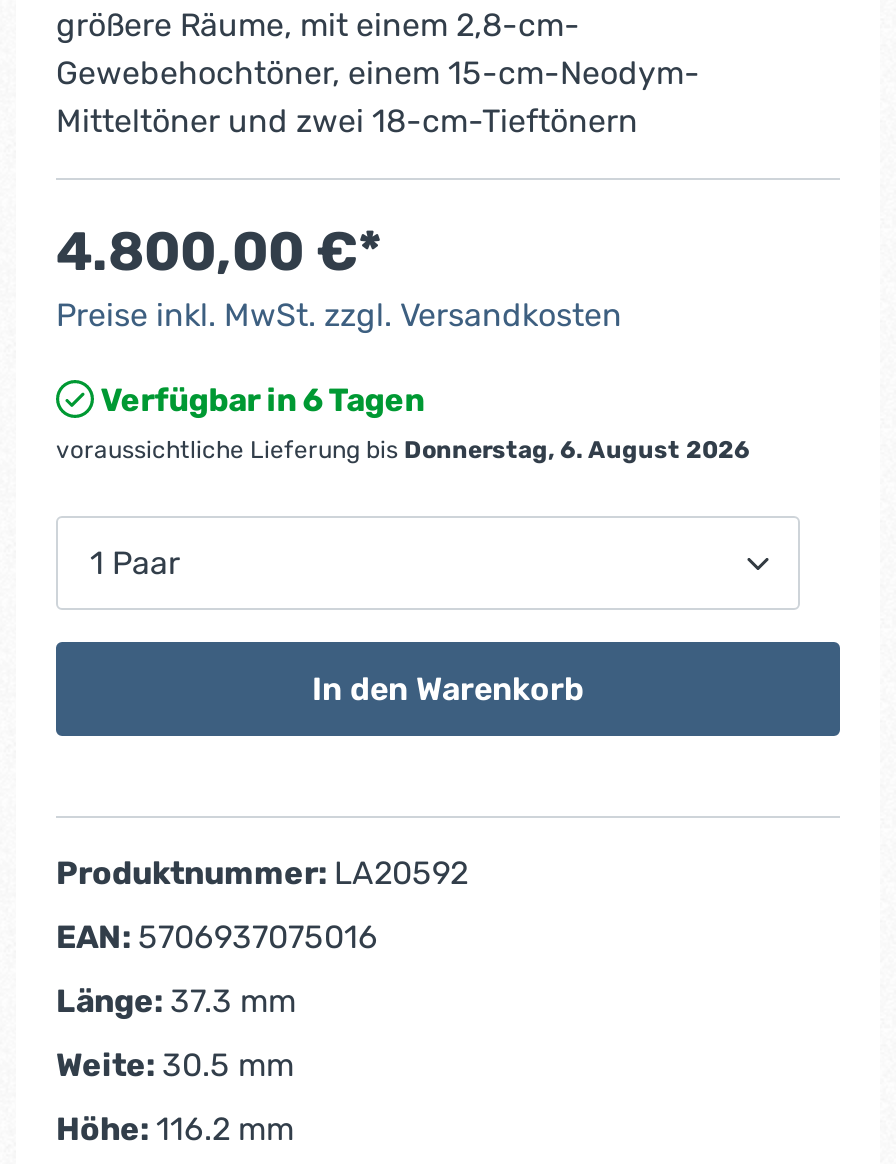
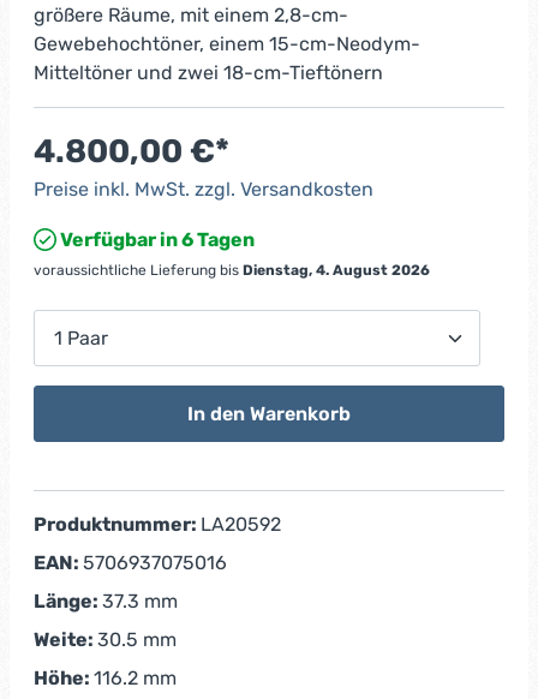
[56,436,750,464] voraussichtliche Lieferung bis Donnerstag, 6. August 2026 -> [34,262,430,279] voraussichtliche Lieferung bis Dienstag, 4. August 2026

